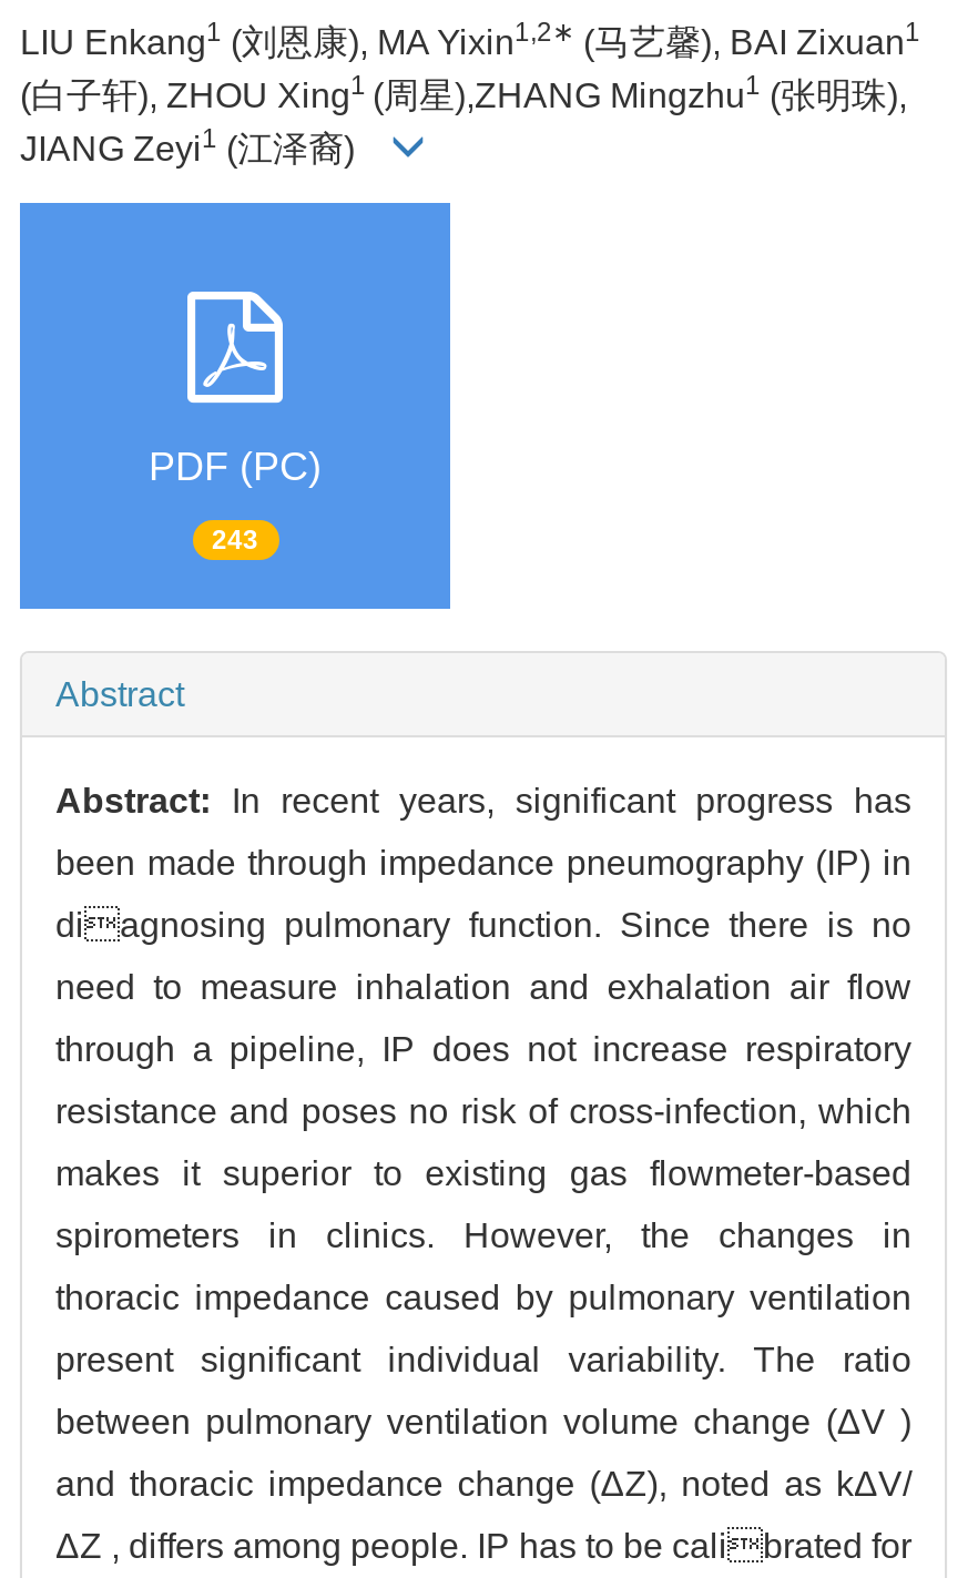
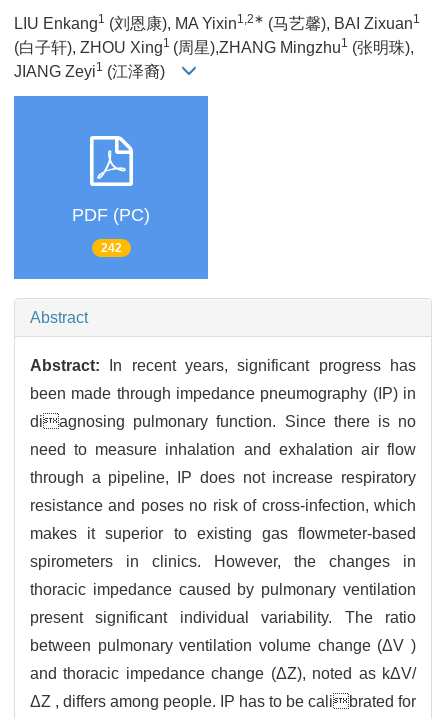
[212,525,258,556] 243 -> [100,241,121,255] 242

